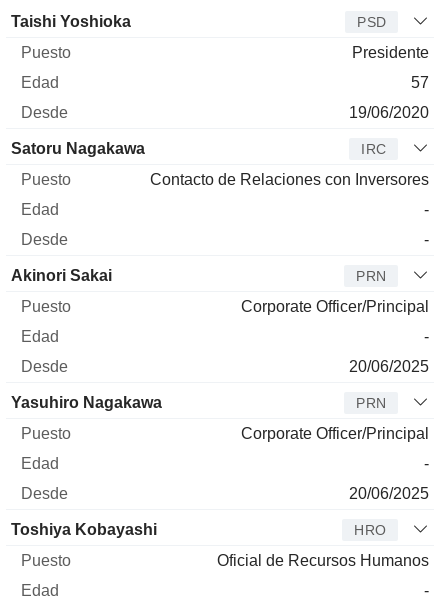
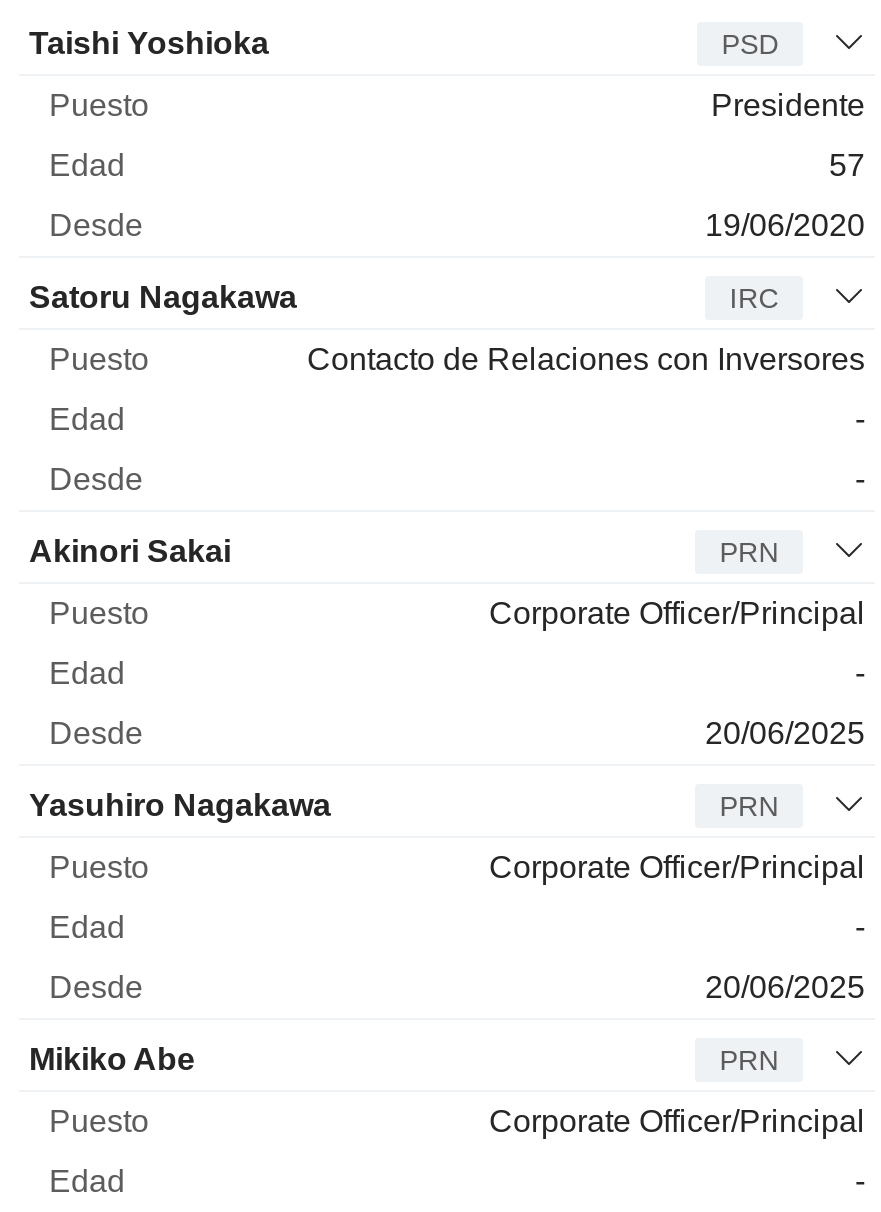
[11,521,386,538] Toshiya Kobayashi | HRO -> [29,1041,779,1075] Mikiko Abe | PRN
[217,552,429,569] Oficial de Recursos Humanos -> [489,1103,865,1137] Corporate Officer/Principal

